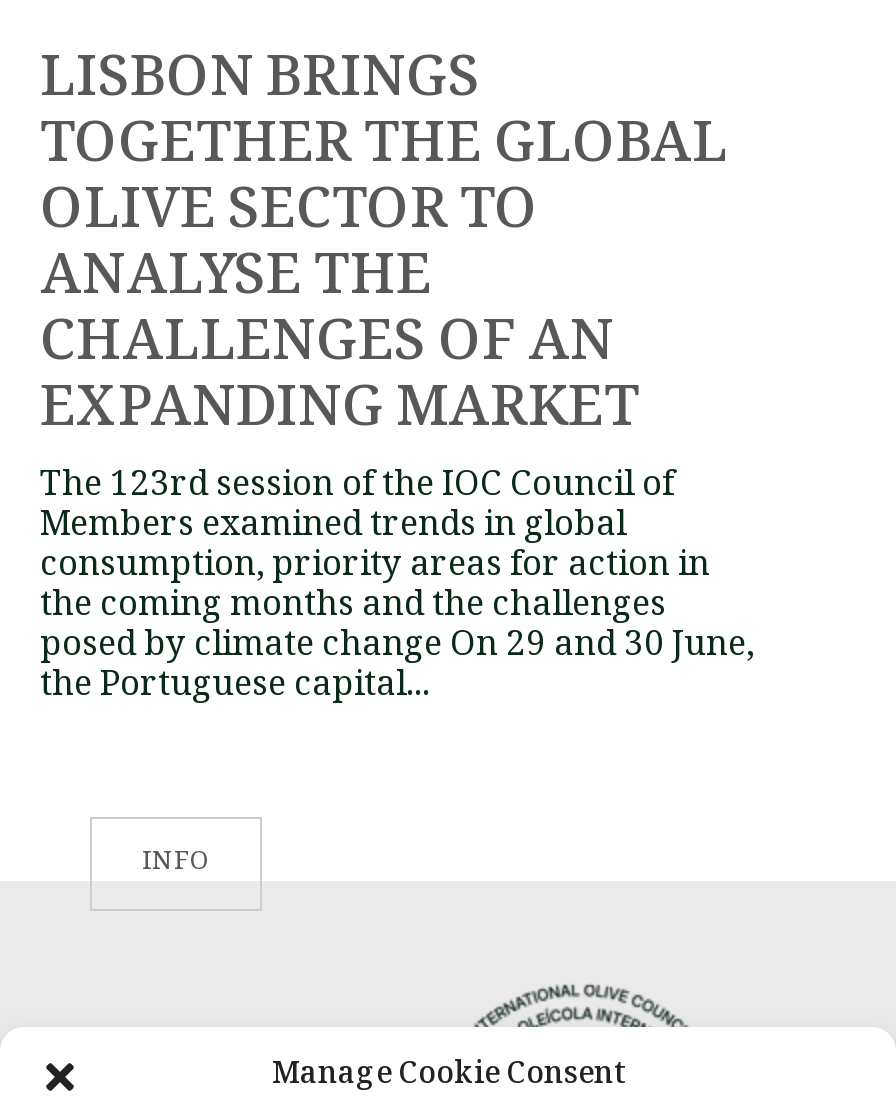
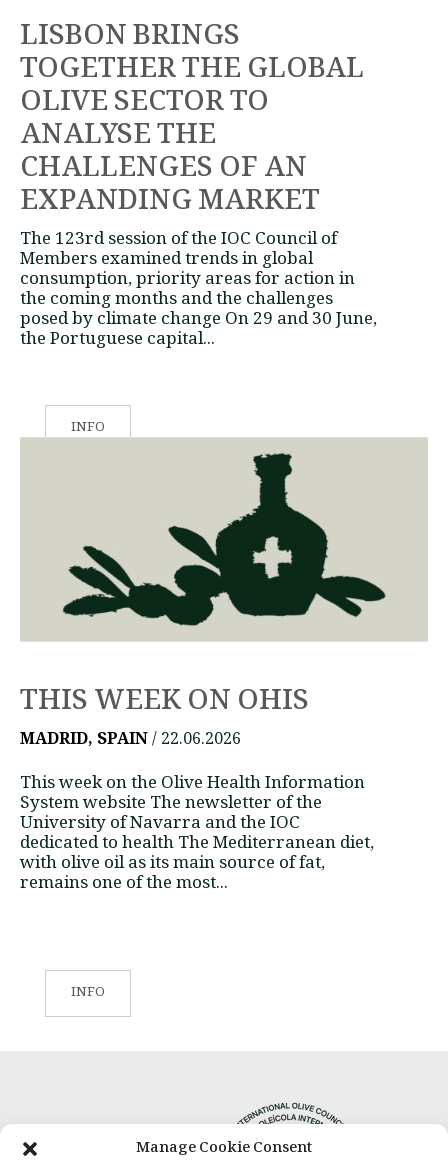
none -> [20,439,428,899] [image] | THIS WEEK ON OHIS | MADRID, SPAIN/ 22.06.2026 | This week on the Olive Health Information | System website The newsletter of the | University of Navarra and the IOC | dedicated to health The Mediterranean diet, | with olive oil as its main source of fat, | remains one of the most...
none -> [71,981,105,1003] INFO

